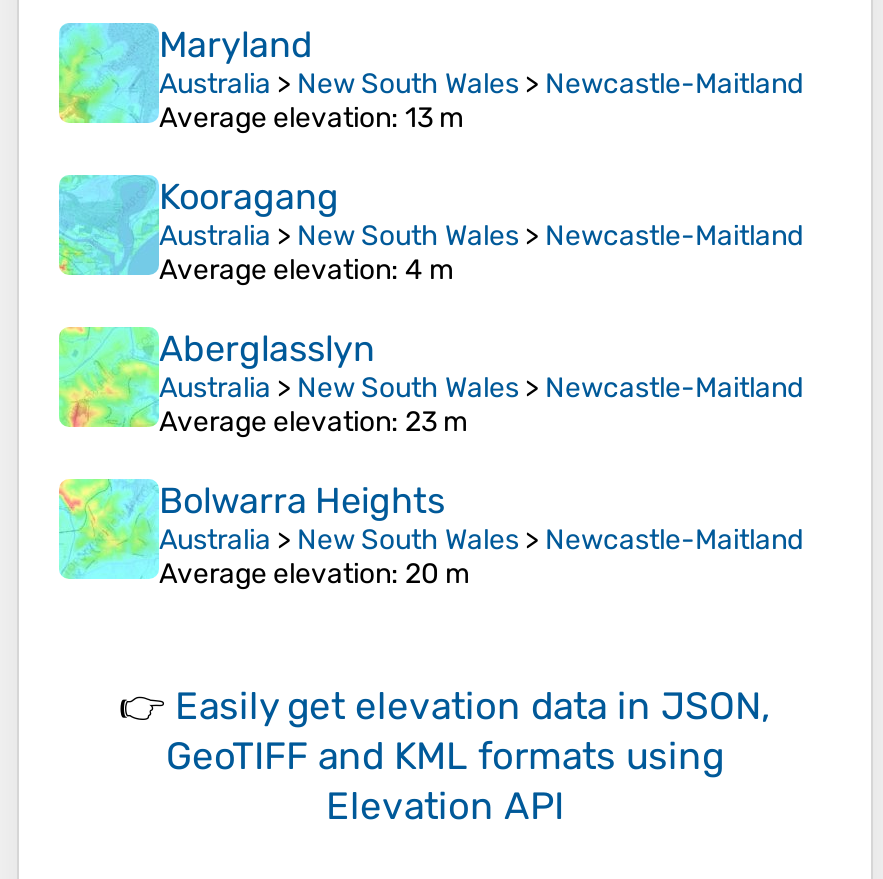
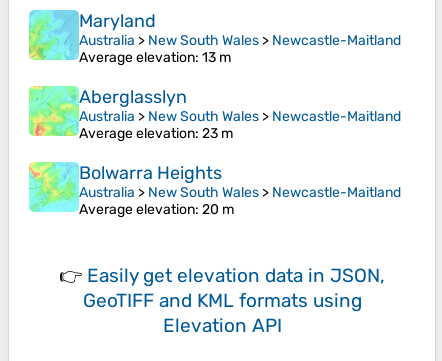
[57,175,803,287] [image] | Kooragang | Australia > New South Wales > Newcastle-Maitland | Average elevation: 4 m -> none

